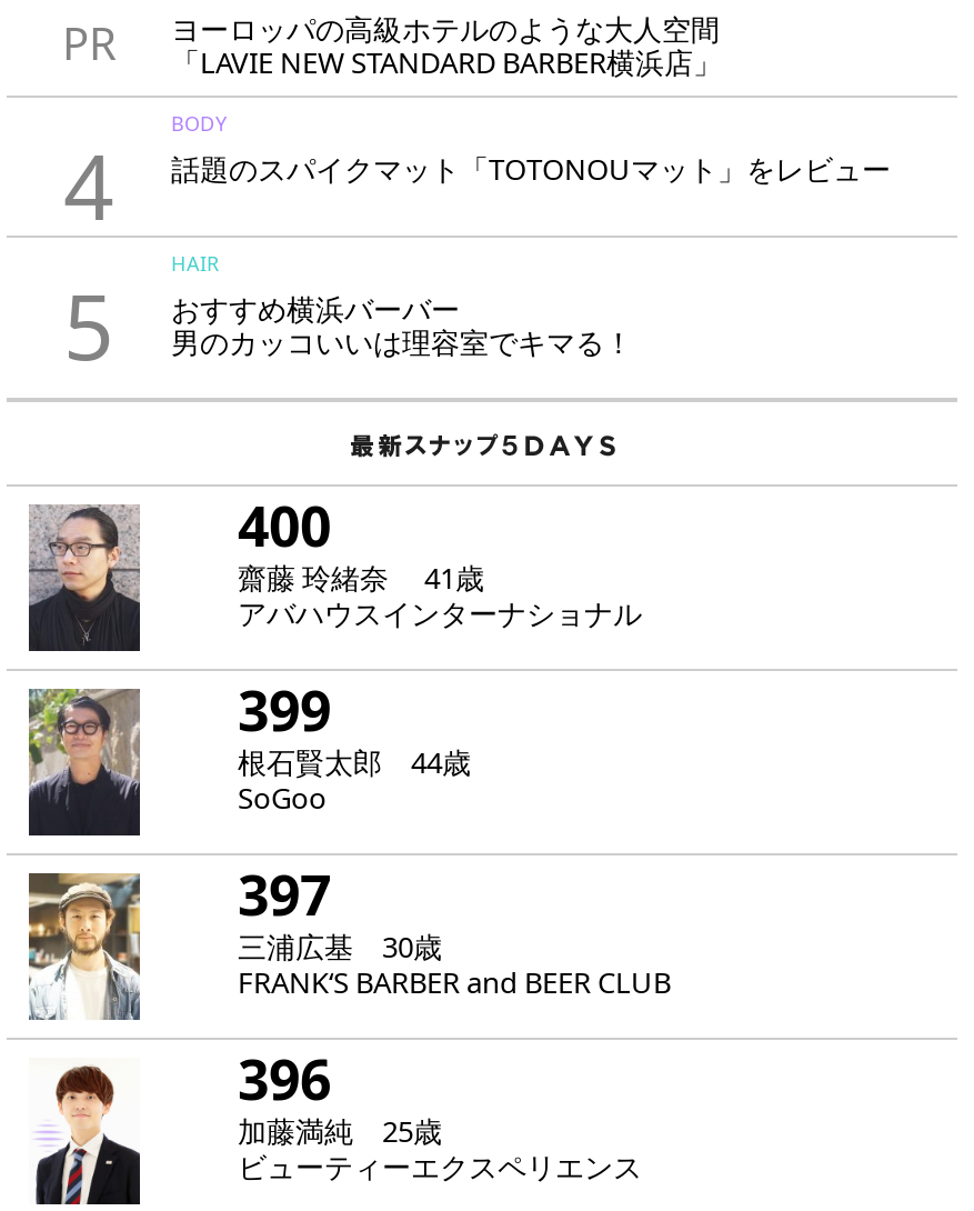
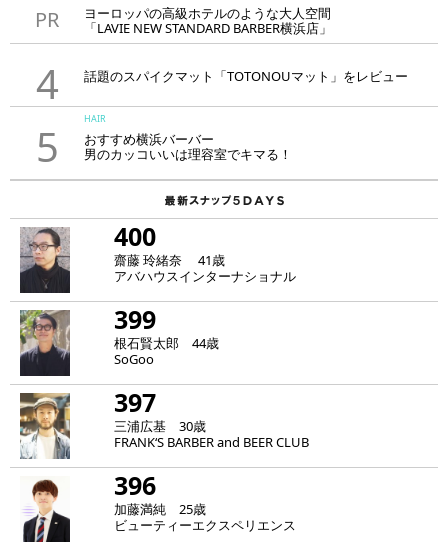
[171,109,227,138] BODY -> none

